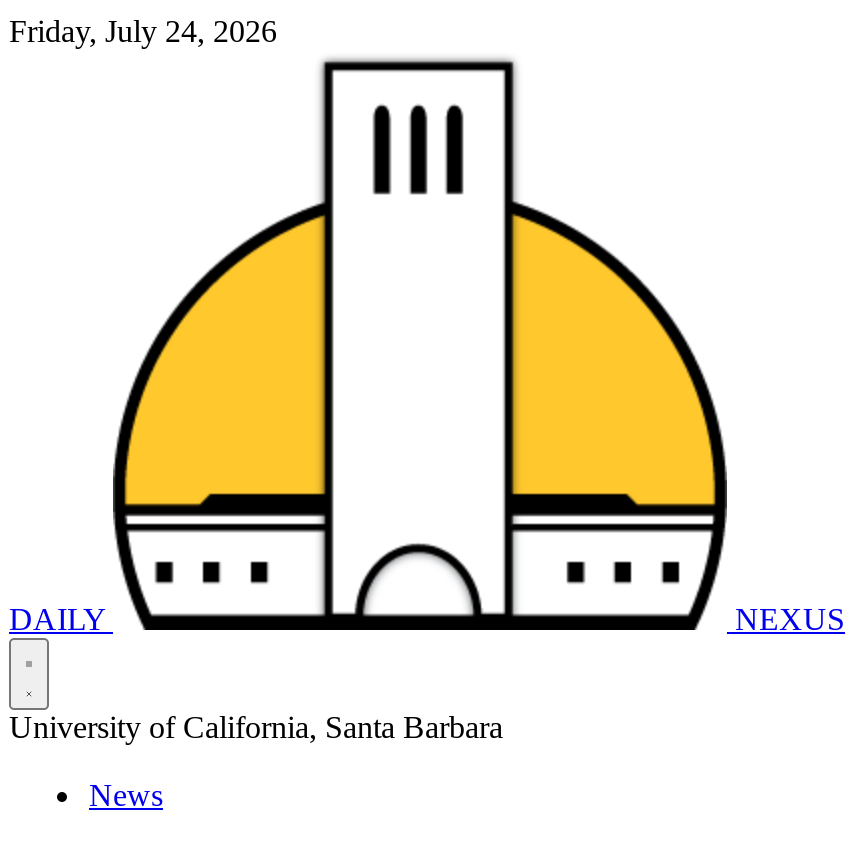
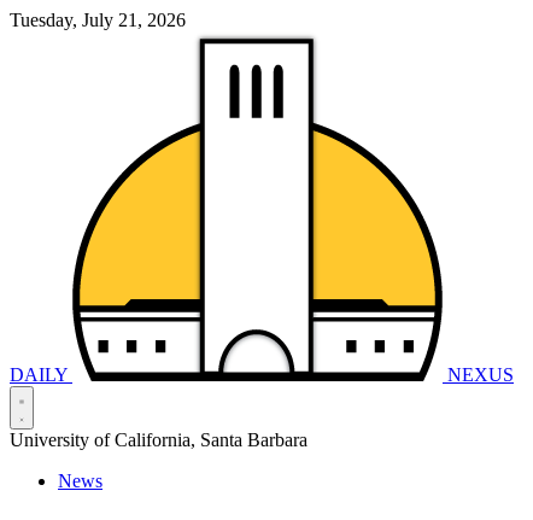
[9,14,277,48] Friday, July 24, 2026 -> [10,10,186,30] Tuesday, July 21, 2026

